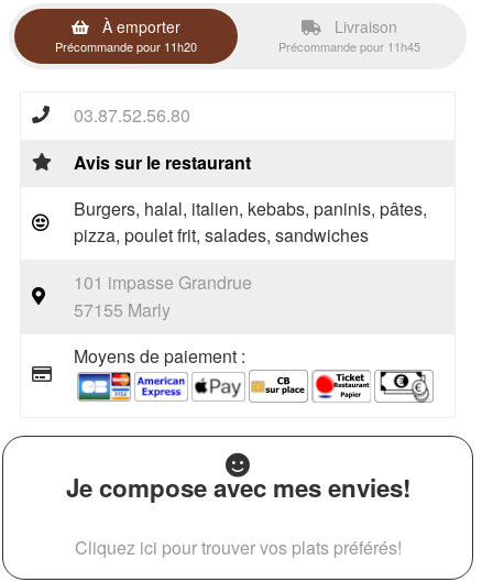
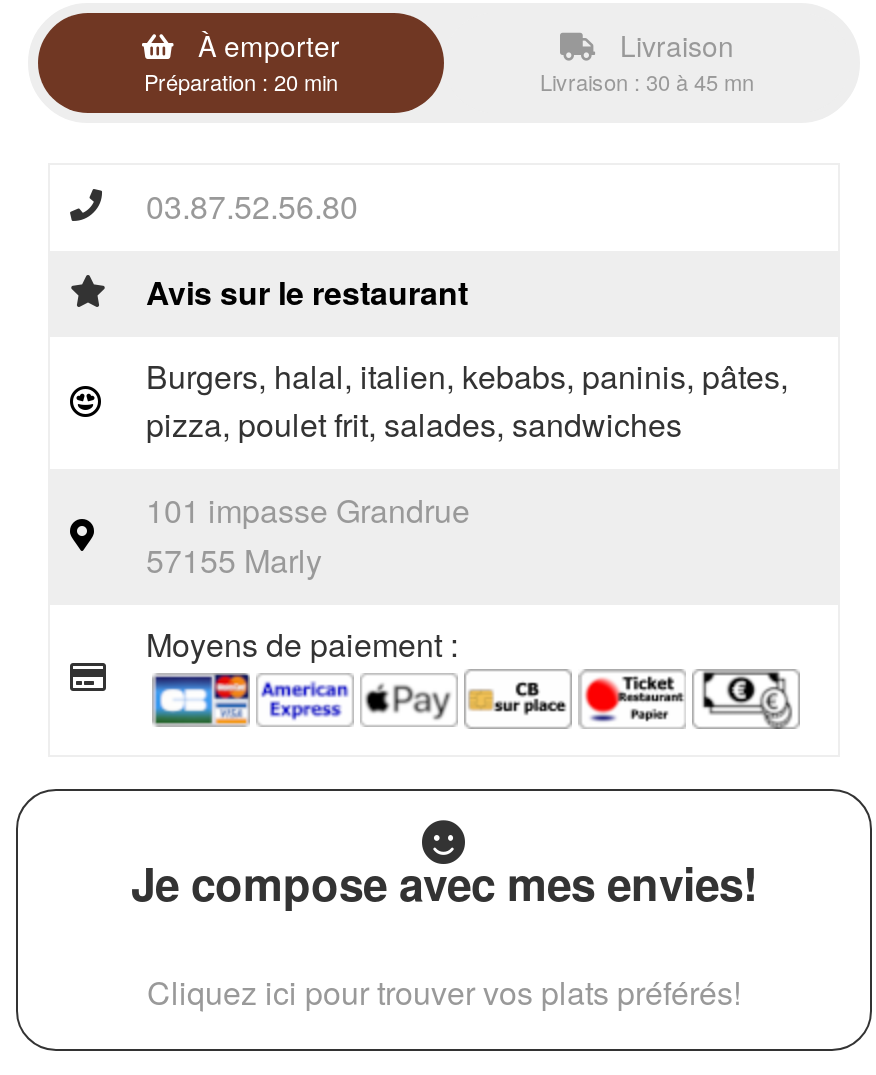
[55,37,197,55] Précommande pour 11h20 -> [144,65,338,97] Préparation : 20 min
[278,37,420,55] Précommande pour 11h45 -> [540,65,754,97] Livraison : 30 à 45 mn

